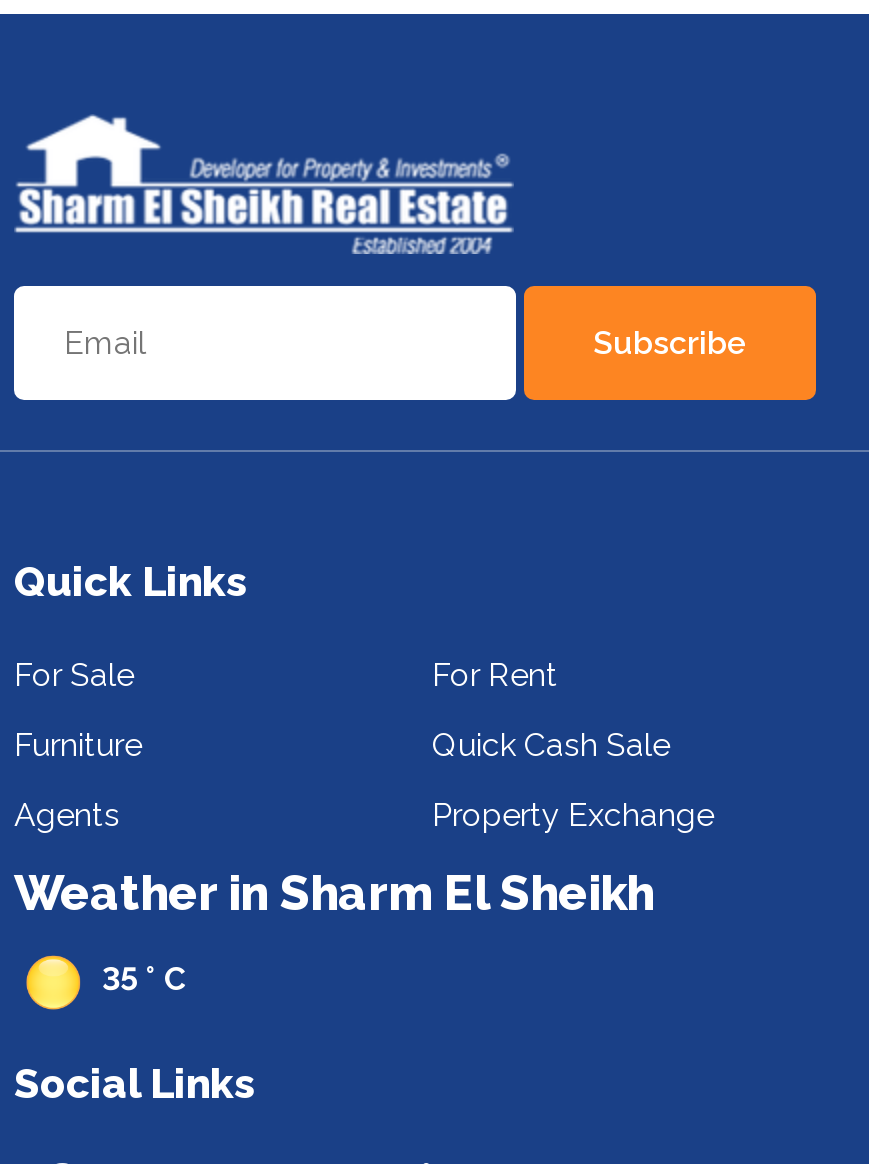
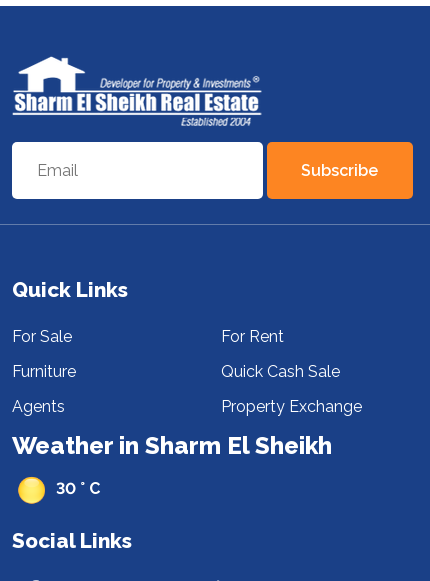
[102,960,186,998] 35 ° C -> [56,479,100,498] 30 ° C

